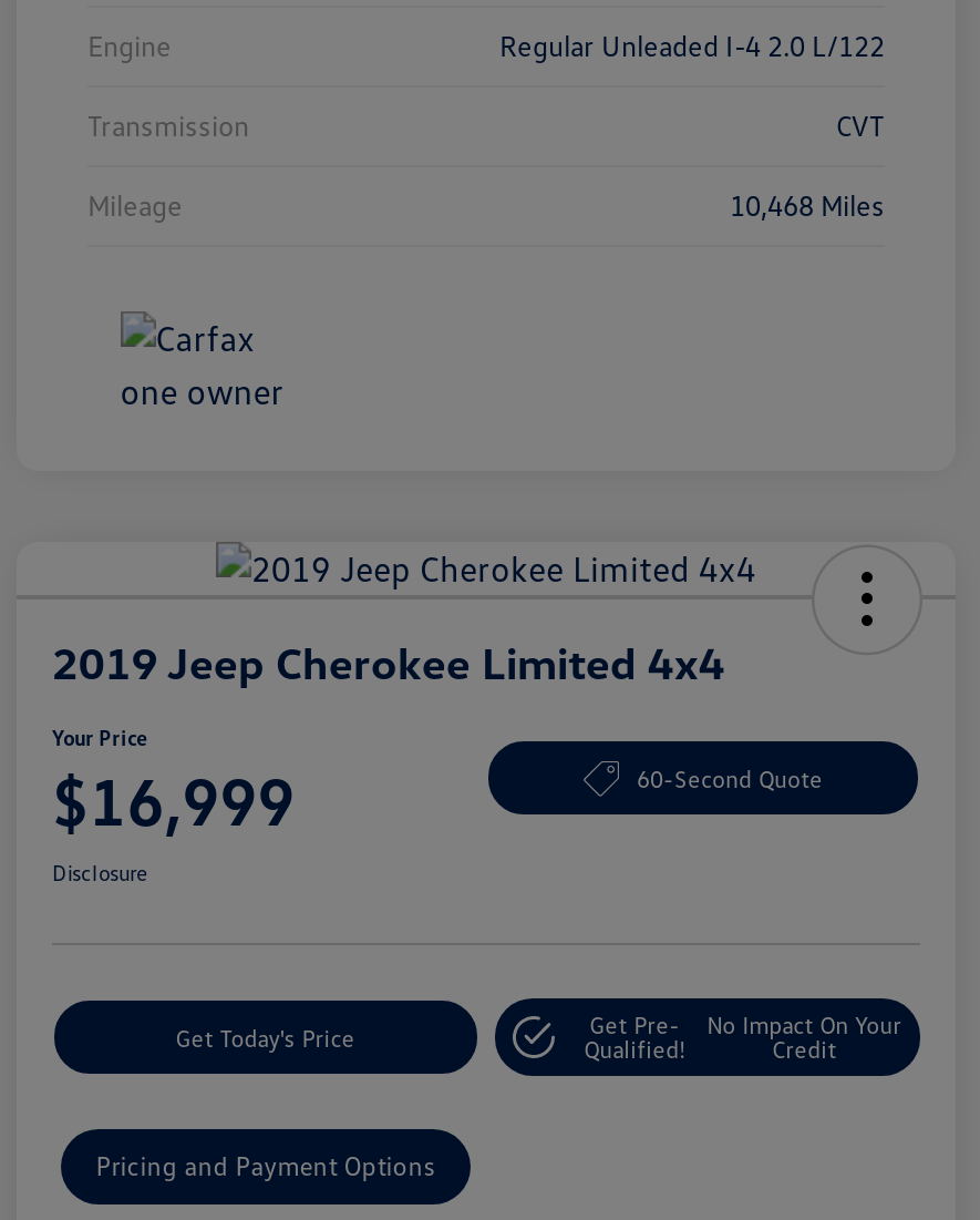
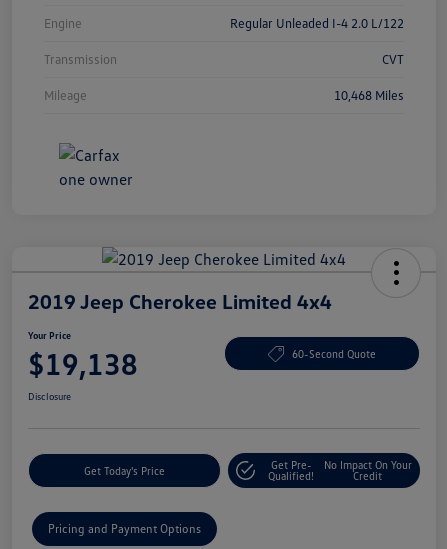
[52,759,296,841] $16,999 -> [28,345,138,382] $19,138

